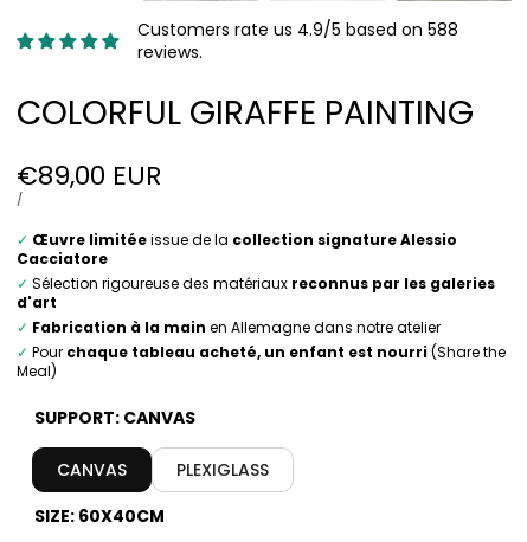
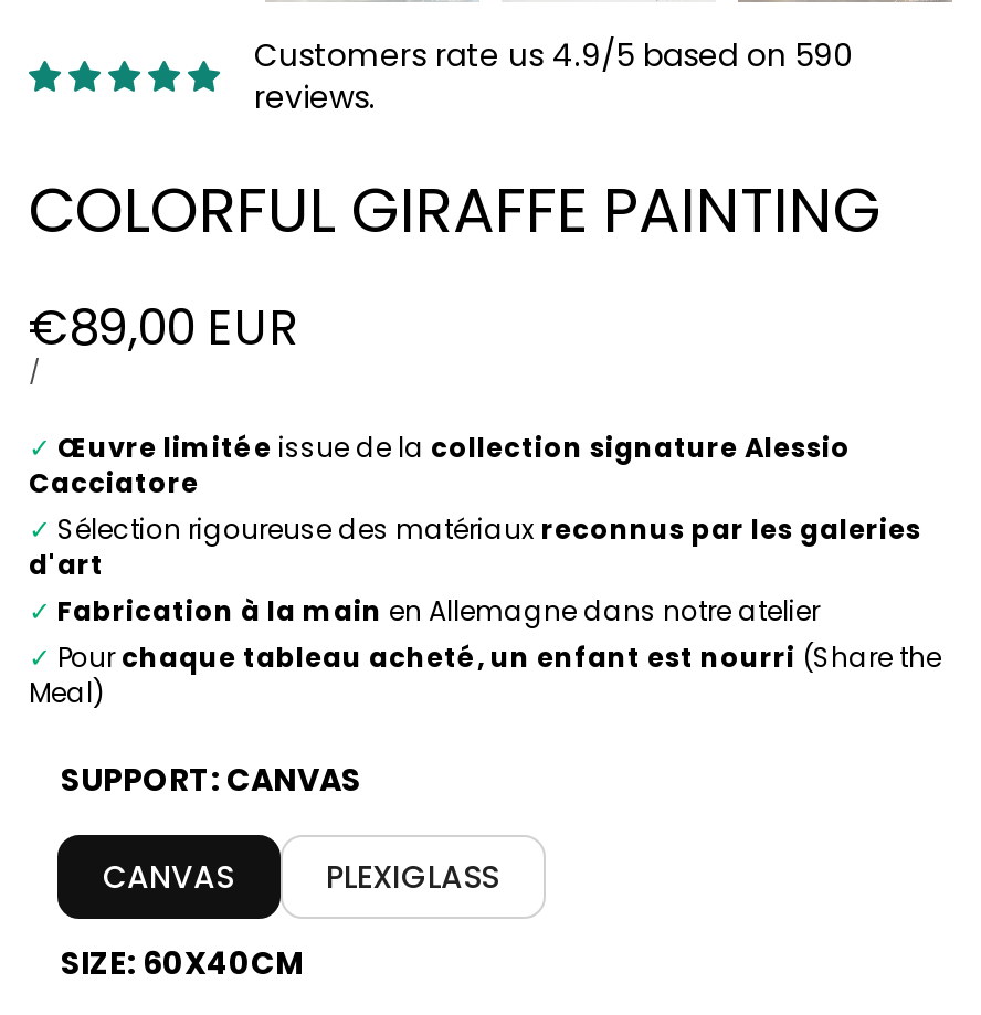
[137,17,458,41] Customers rate us 4.9/5 based on 588 -> [254,32,853,76] Customers rate us 4.9/5 based on 590

